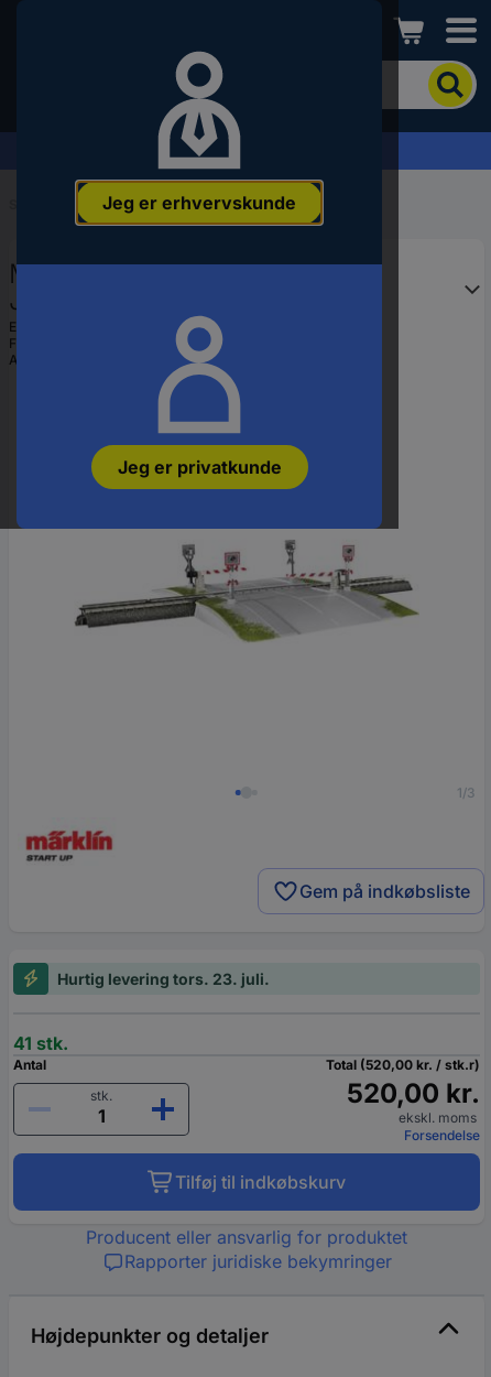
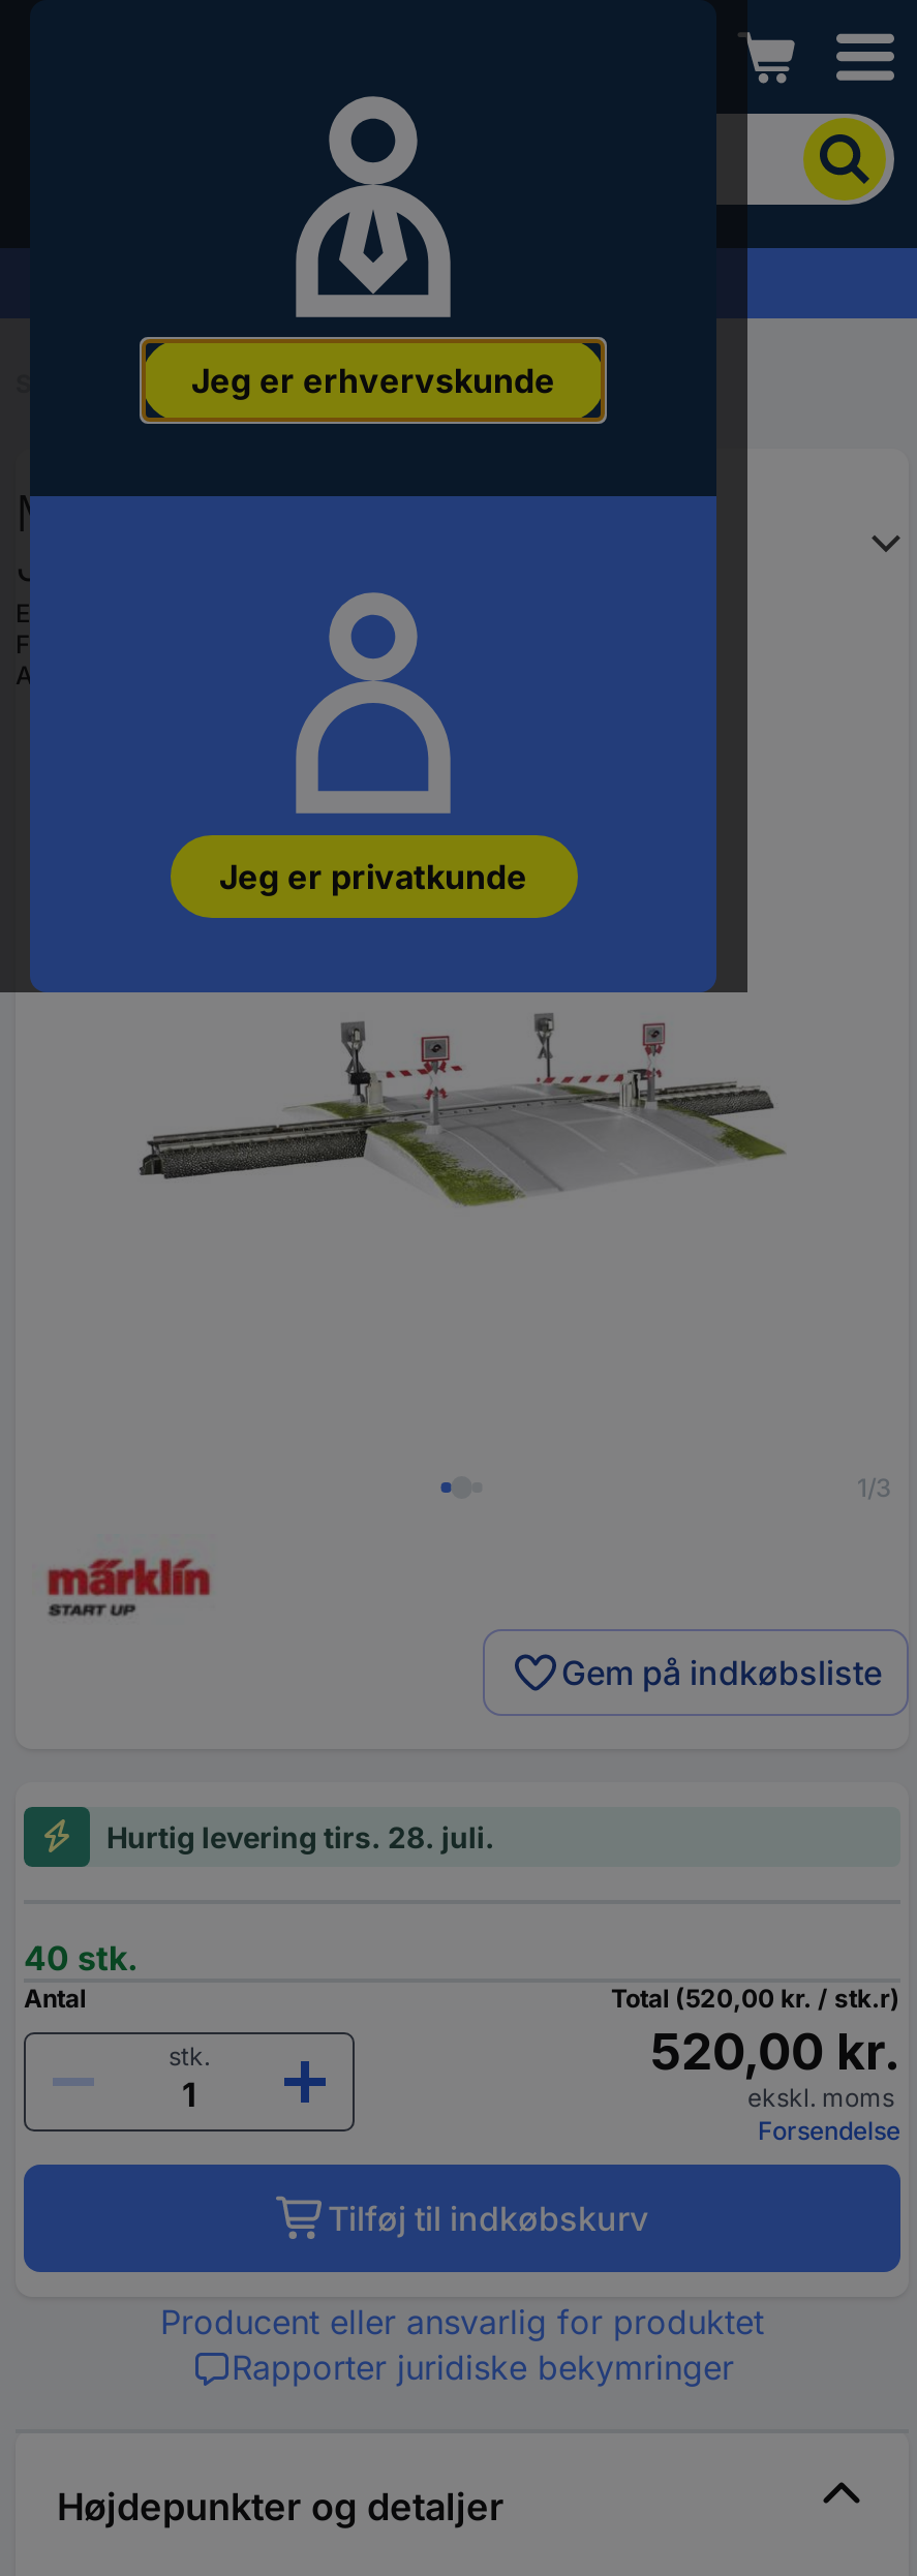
[57,969,270,988] Hurtig levering tors. 23. juli. -> [106,1819,495,1854] Hurtig levering tirs. 28. juli.
[13,1032,68,1054] 41 stk. -> [24,1937,137,1978] 40 stk.

